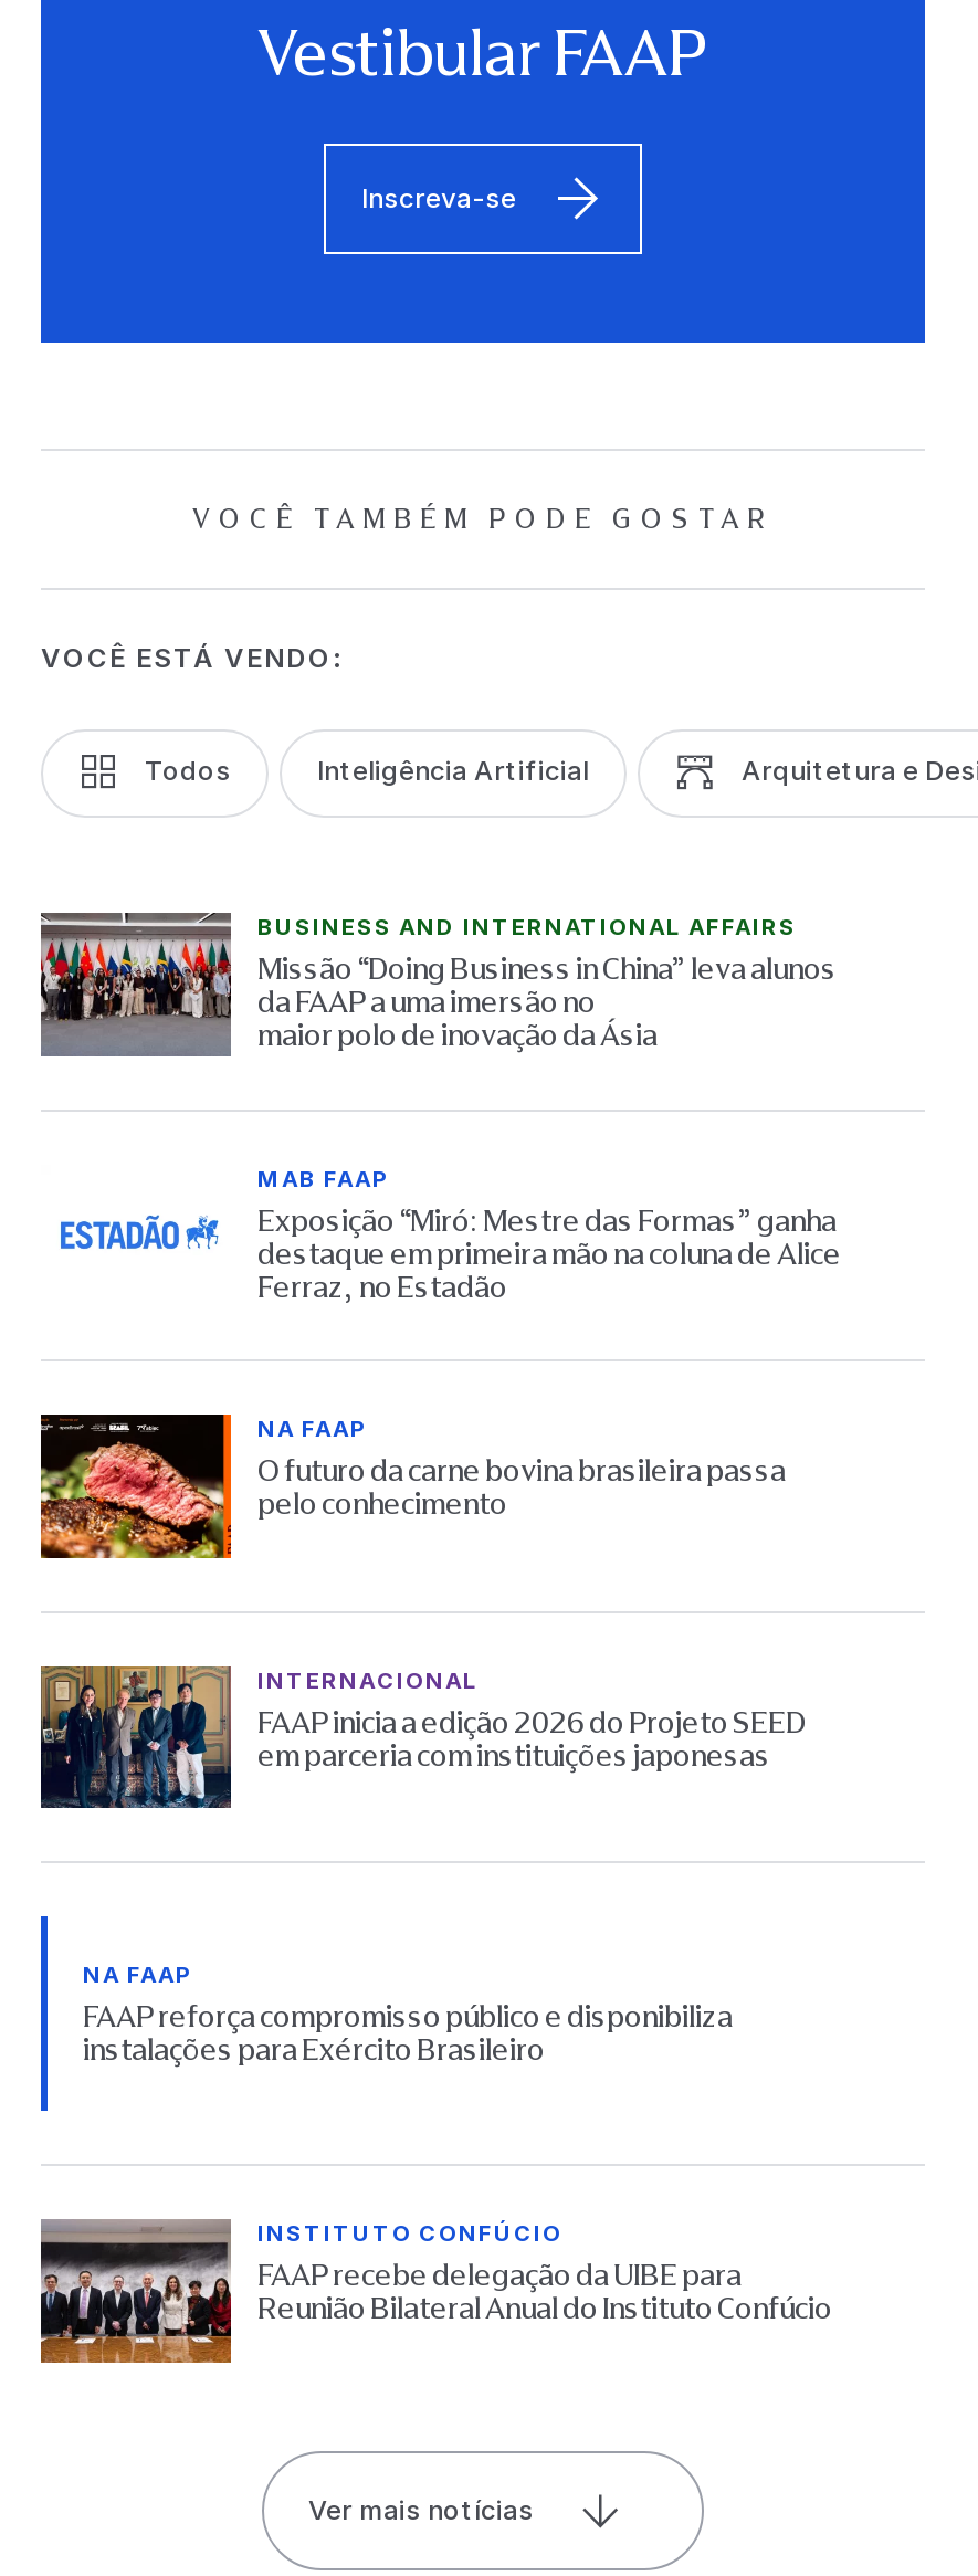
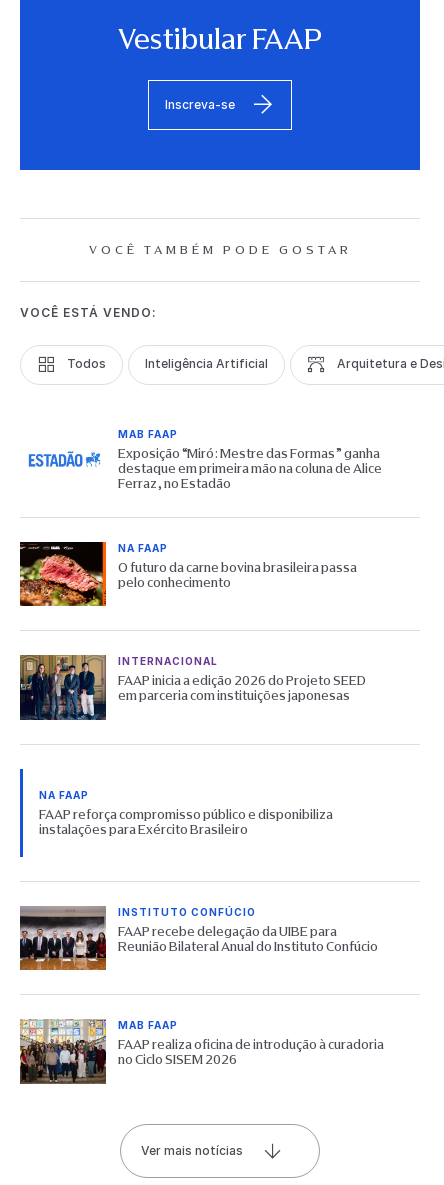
[39,911,837,1059] [image] | BUSINESS AND INTERNATIONAL AFFAIRS | Missão “Doing Business in China” leva alunos | da FAAP a uma imersão no | maior polo de inovação da Ásia -> none
moved [36,1165,841,2326] -> [18,428,382,954]: [image] | MAB FAAP | Exposição “Miró: Mestre das Formas” ganha | ... | FAAP recebe delegação da UIBE para | Reunião Bilateral Anual do Instituto Confúcio
none -> [19,1019,384,1084] [image] | MAB FAAP | FAAP realiza oficina de introdução à curadoria | no Ciclo SISEM 2026

